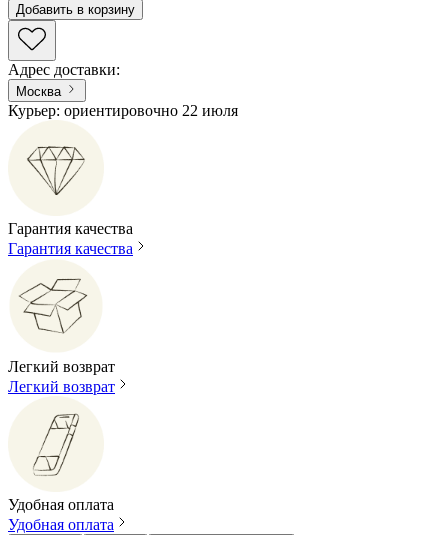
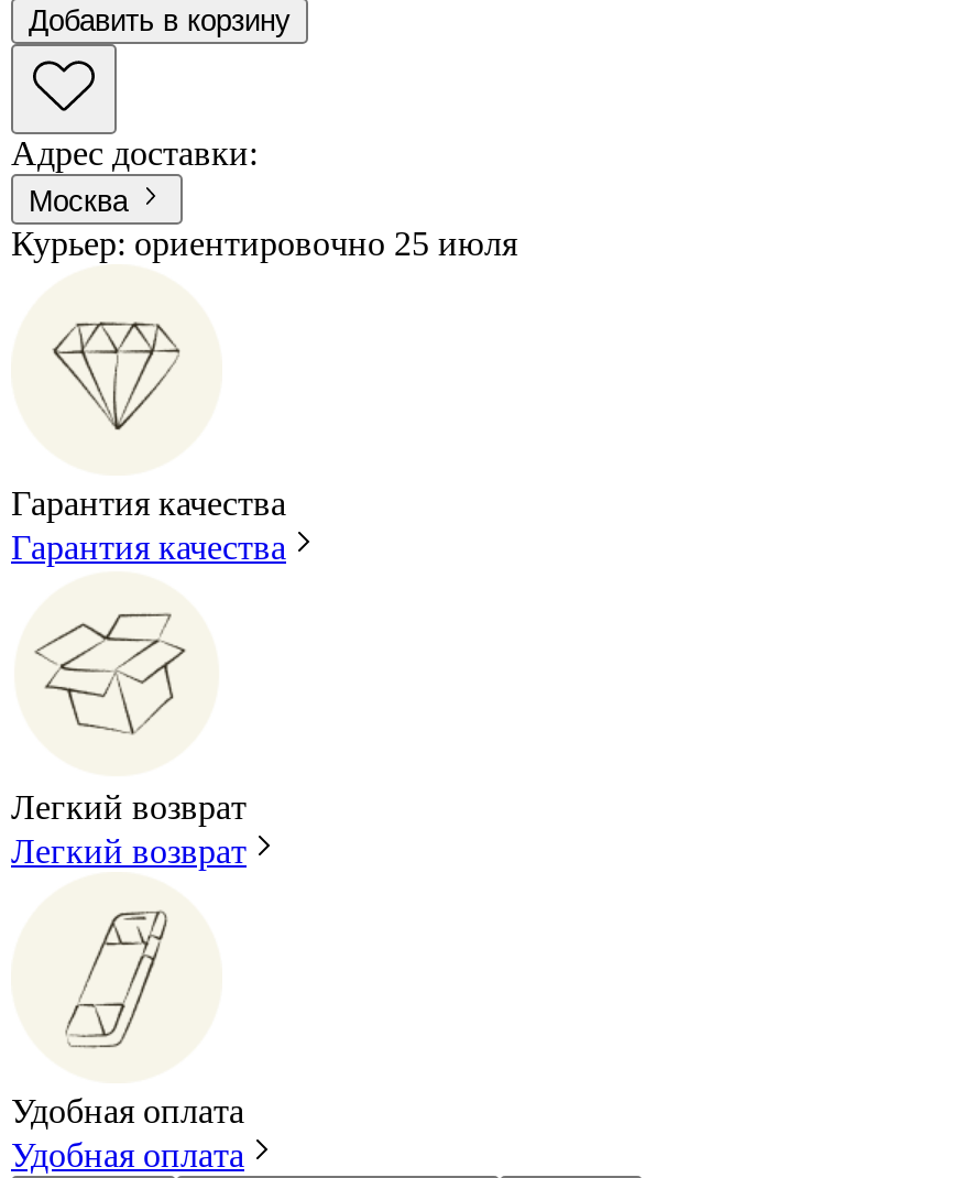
[8,102,238,119] Курьер: ориентировочно 22 июля -> [11,224,517,262] Курьер: ориентировочно 25 июля

